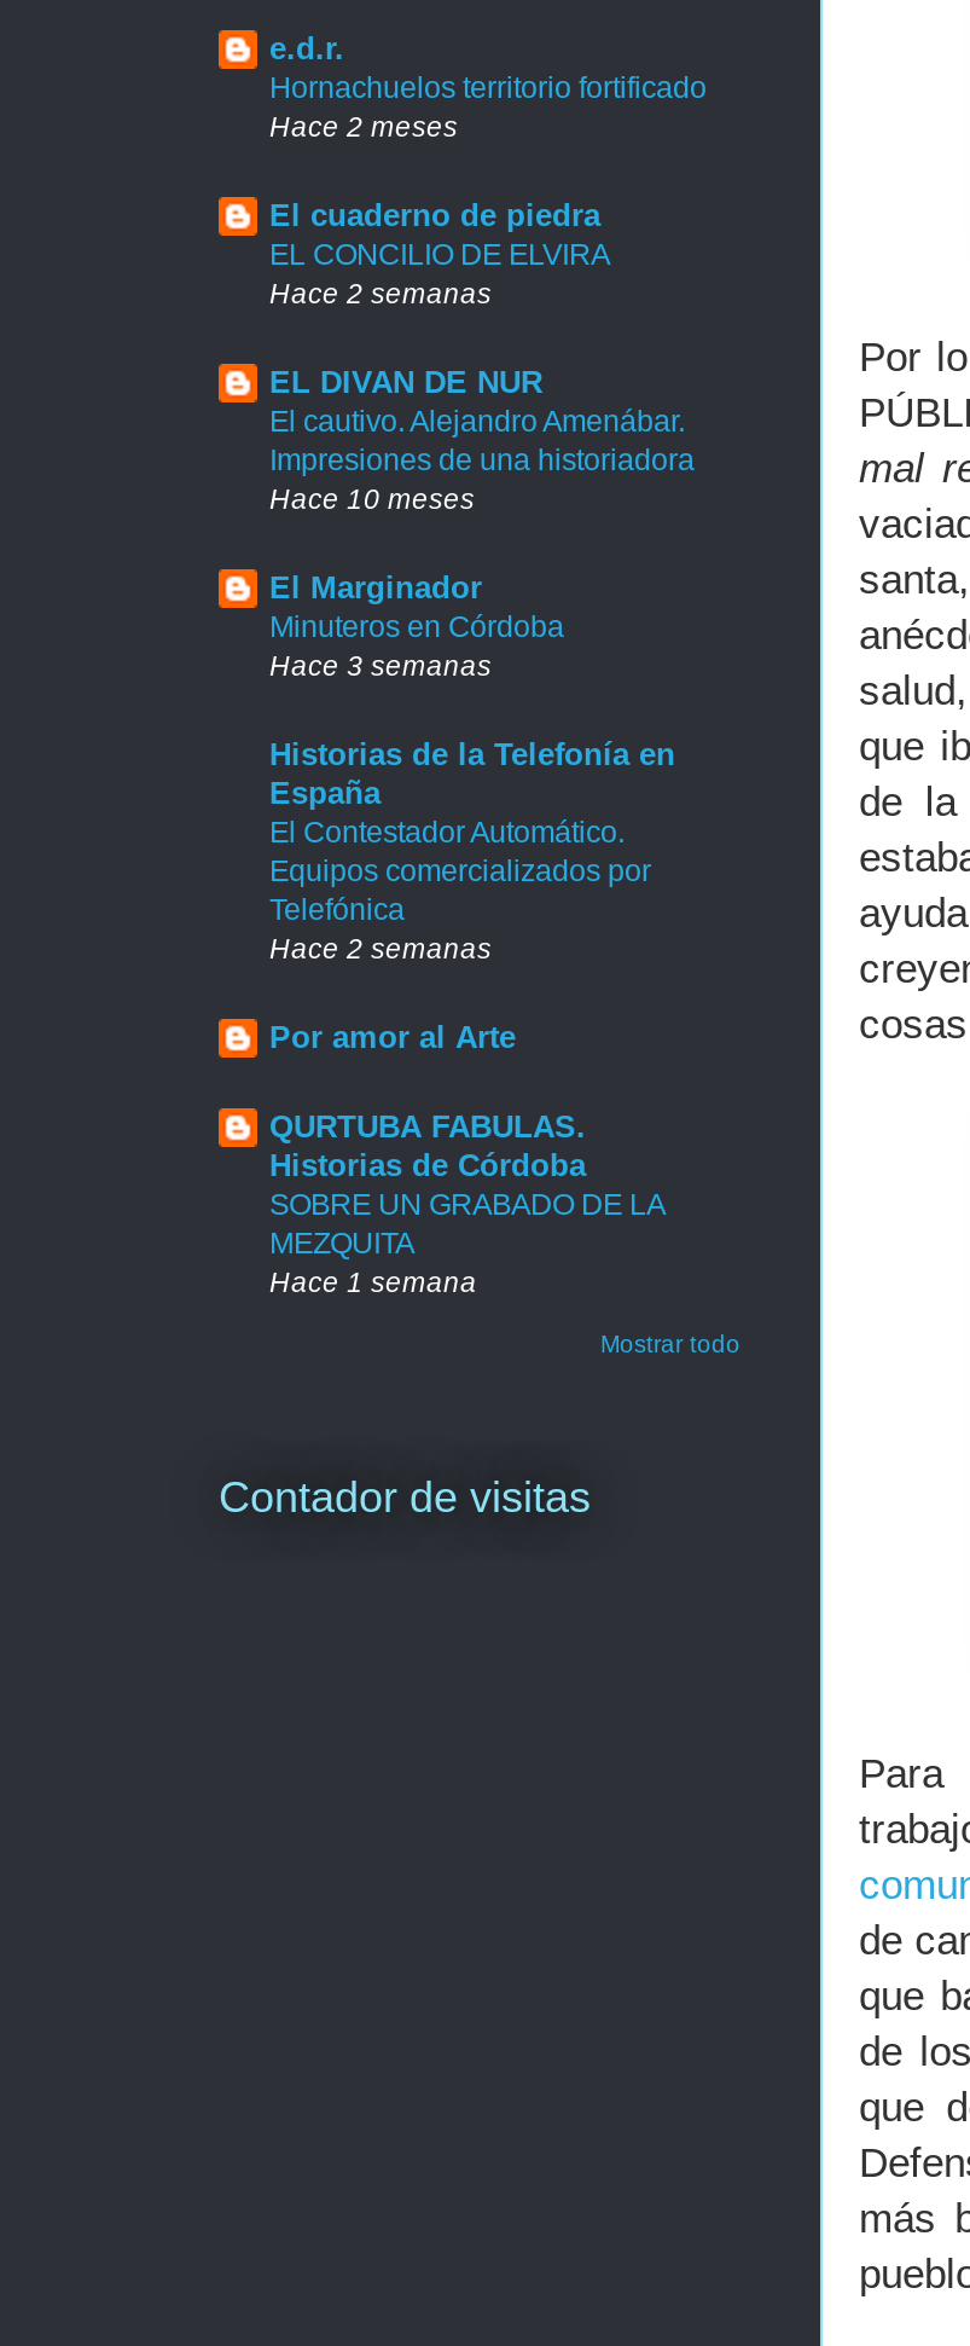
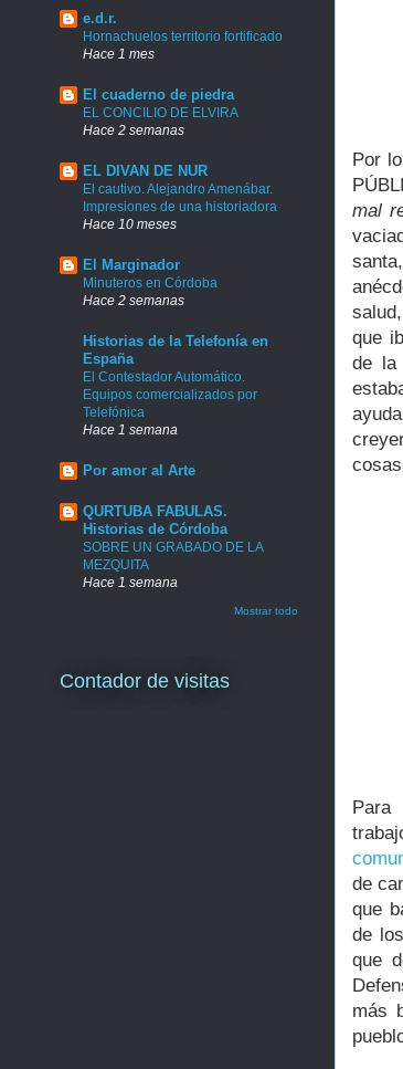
[269,110,458,141] Hace 2 meses -> [83,46,155,61] Hace 1 mes
[269,649,492,680] Hace 3 semanas -> [83,293,184,307] Hace 2 semanas
[269,932,492,963] Hace 2 semanas -> [83,422,178,437] Hace 1 semana

